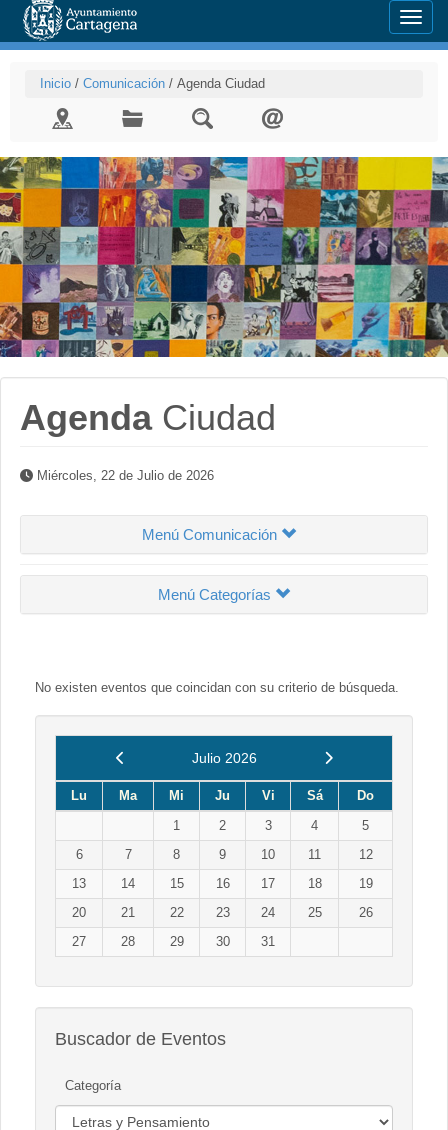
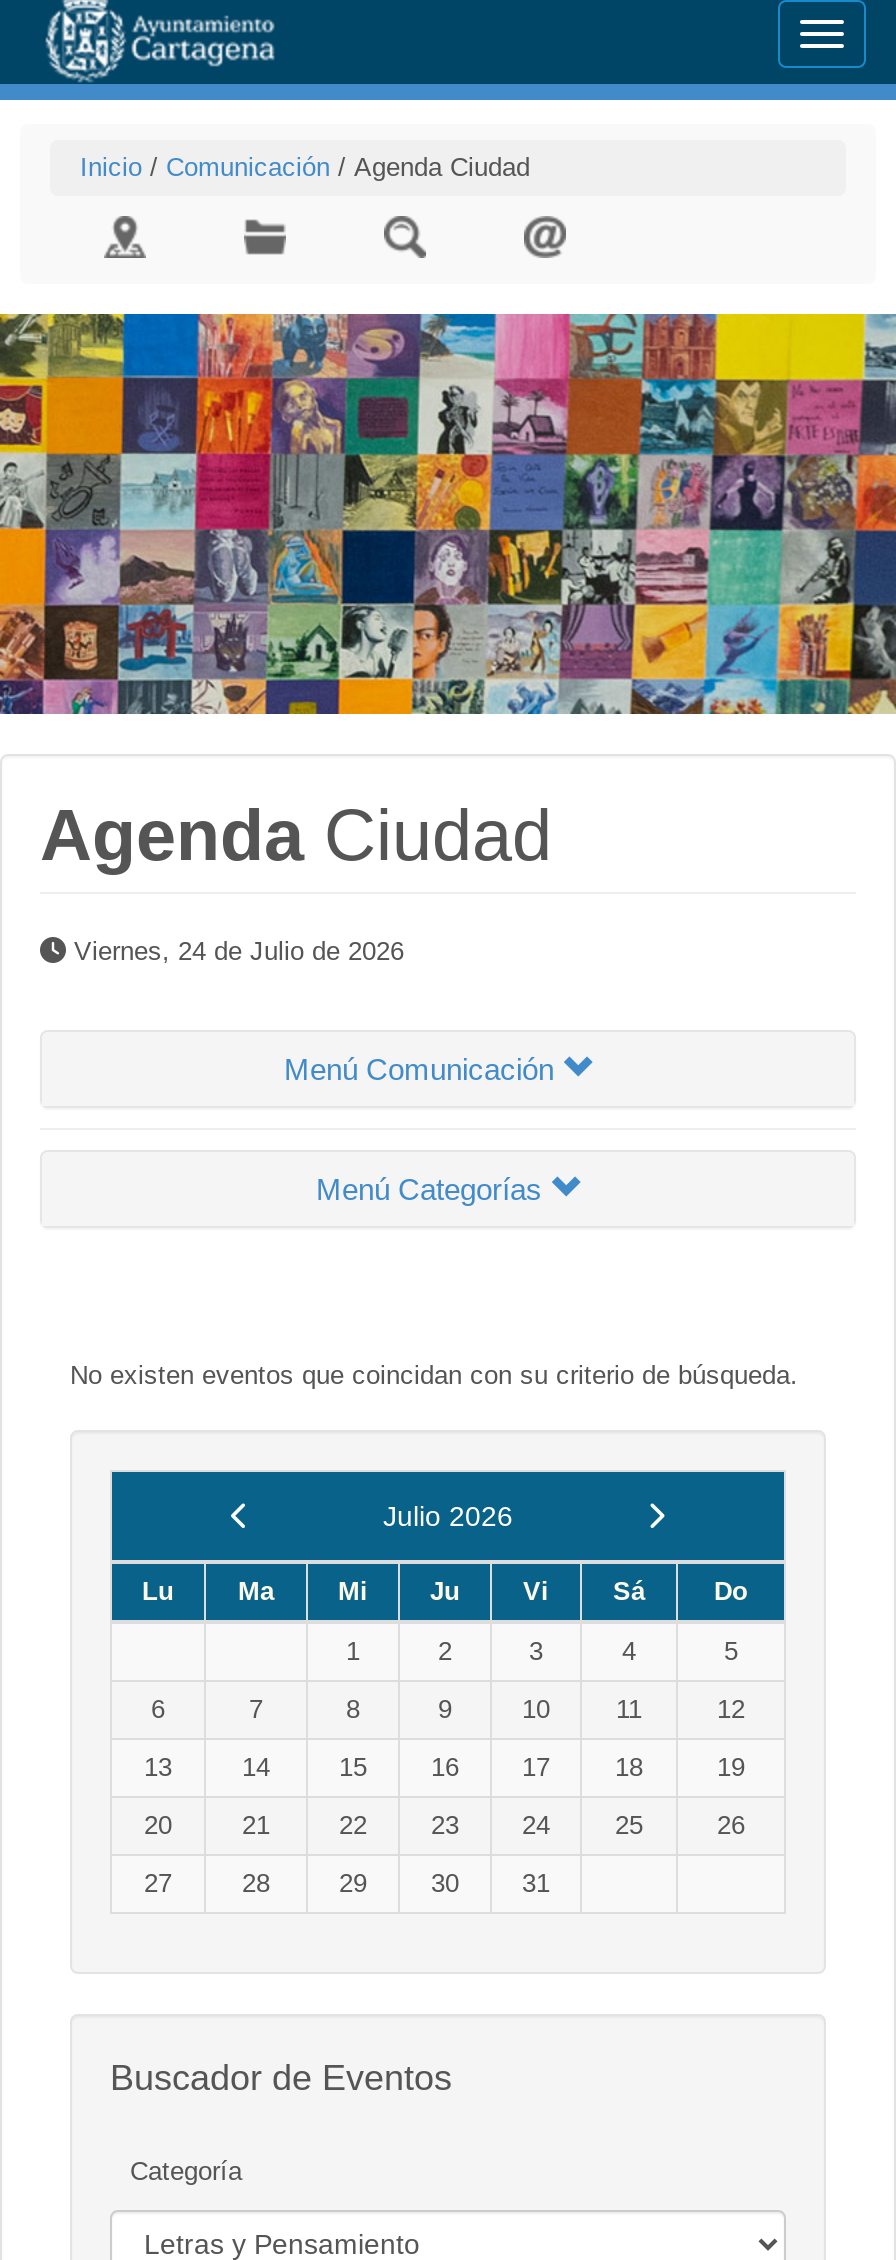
[33,468,214,483] Miércoles, 22 de Julio de 2026 -> [66,936,404,966] Viernes, 24 de Julio de 2026

